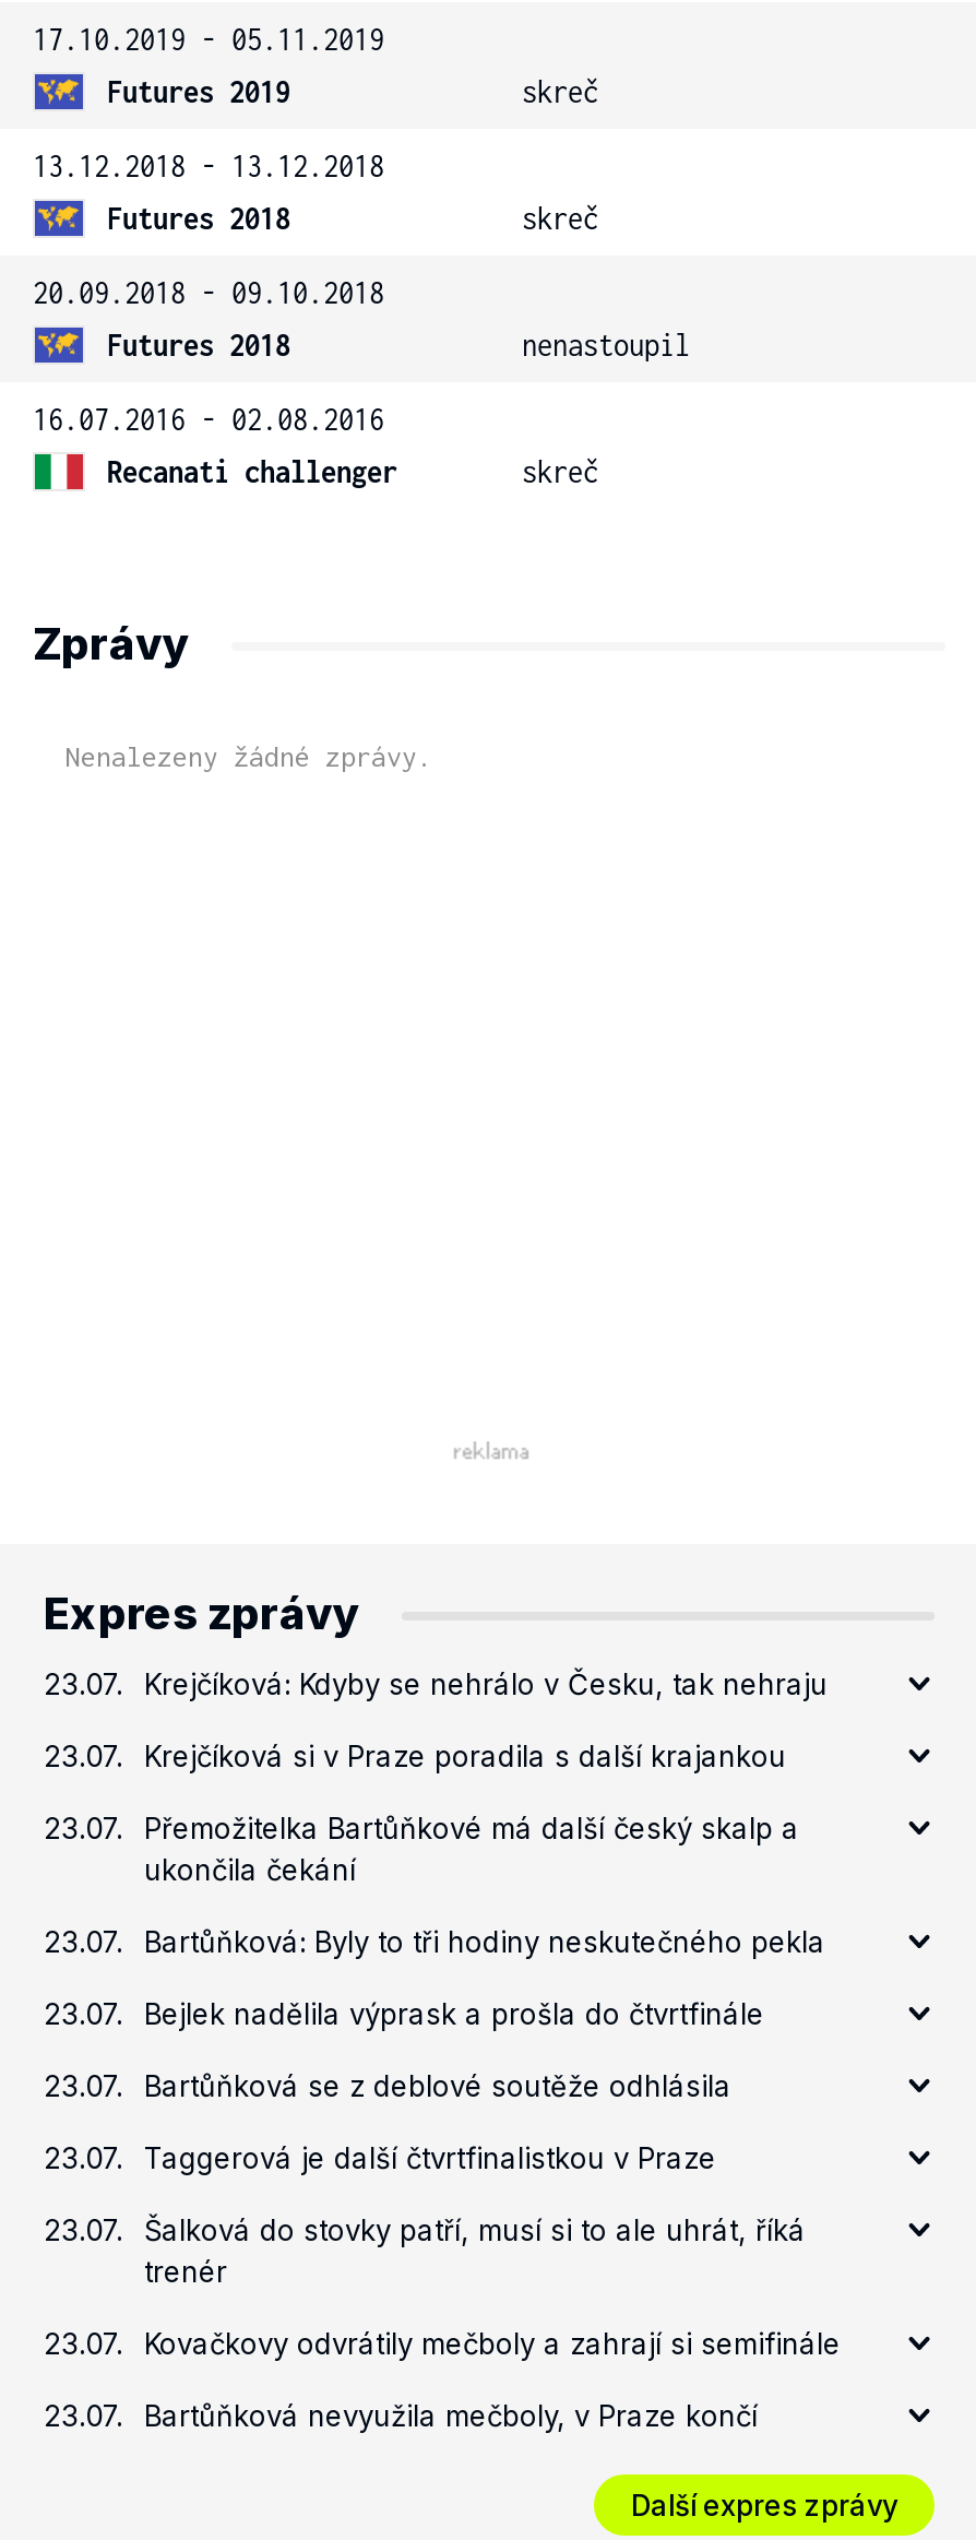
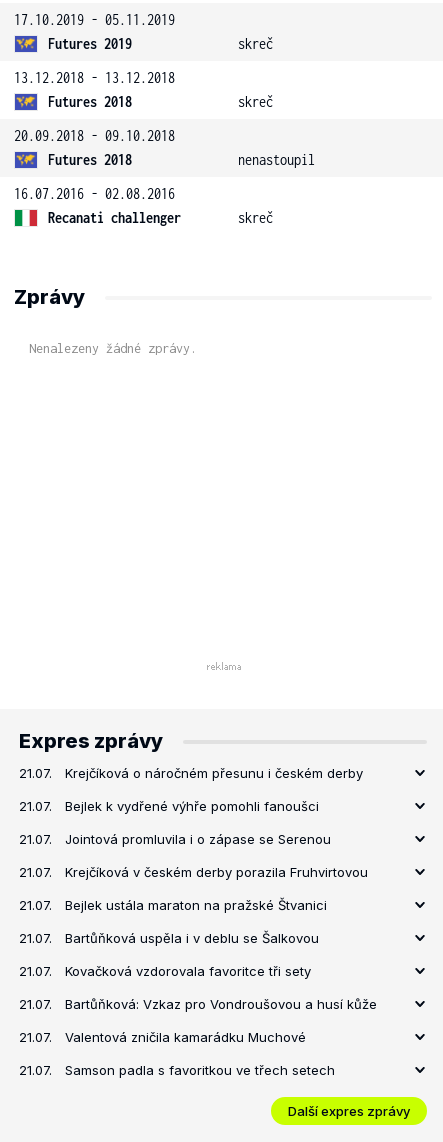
[44,1666,828,1701] 23.07. | Krejčíková: Kdyby se nehrálo v Česku, tak nehraju -> [19,765,363,781] 21.07. | Krejčíková o náročném přesunu i českém derby
[44,1738,786,1773] 23.07. | Krejčíková si v Praze poradila s další krajankou -> [19,798,319,814] 21.07. | Bejlek k vydřené výhře pomohli fanoušci
[44,1811,799,1887] 23.07. | Přemožitelka Bartůňkové má další český skalp a | ukončila čekání -> [19,831,331,847] 21.07. | Jointová promluvila i o zápase se Serenou
[44,1924,825,1959] 23.07. | Bartůňková: Byly to tři hodiny neskutečného pekla -> [19,864,368,880] 21.07. | Krejčíková v českém derby porazila Fruhvirtovou
[44,1996,764,2031] 23.07. | Bejlek nadělila výprask a prošla do čtvrtfinále -> [19,897,327,913] 21.07. | Bejlek ustála maraton na pražské Štvanici
[44,2068,731,2103] 23.07. | Bartůňková se z deblové soutěže odhlásila -> [19,930,319,946] 21.07. | Bartůňková uspěla i v deblu se Šalkovou
[44,2140,716,2175] 23.07. | Taggerová je další čtvrtfinalistkou v Praze -> [19,963,311,979] 21.07. | Kovačková vzdorovala favoritce tři sety
[44,2212,806,2289] 23.07. | Šalková do stovky patří, musí si to ale uhrát, říká | trenér -> [19,996,377,1012] 21.07. | Bartůňková: Vzkaz pro Vondroušovou a husí kůže
[44,2326,841,2361] 23.07. | Kovačkovy odvrátily mečboly a zahrají si semifinále -> [19,1029,306,1045] 21.07. | Valentová zničila kamarádku Muchové
[44,2398,758,2433] 23.07. | Bartůňková nevyužila mečboly, v Praze končí -> [19,1062,335,1078] 21.07. | Samson padla s favoritkou ve třech setech

